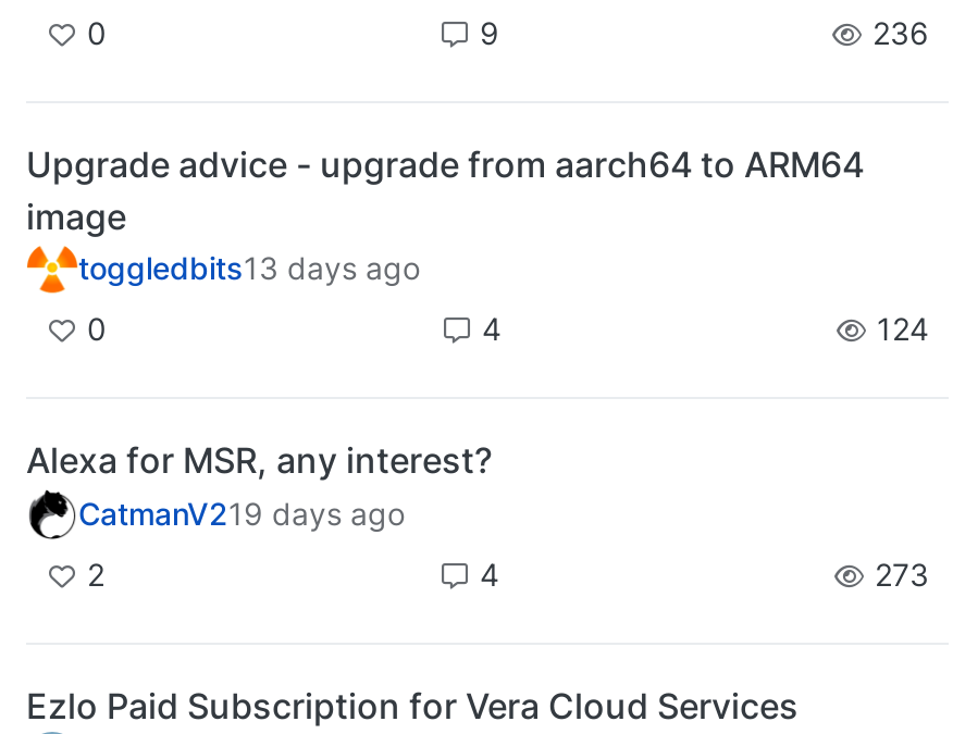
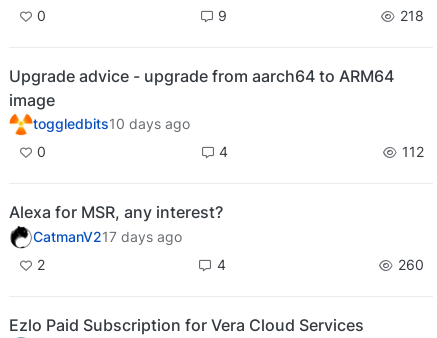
[864,15,929,52] 236 -> [396,7,424,24] 218
[78,250,420,287] toggledbits13 days ago -> [33,115,190,132] toggledbits10 days ago
[868,311,929,348] 124 -> [398,143,424,160] 112
[78,494,405,531] CatmanV219 days ago -> [33,227,182,244] CatmanV217 days ago
[866,555,929,592] 273 -> [394,256,424,273] 260

